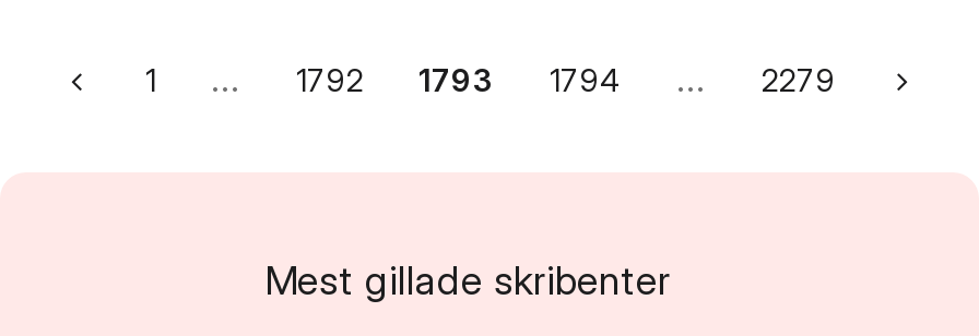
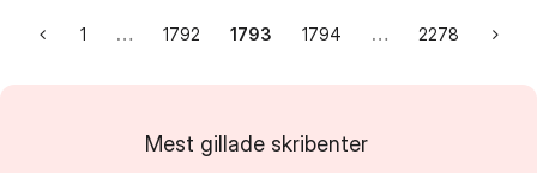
[762,61,836,98] 2279 -> [418,24,458,44] 2278

